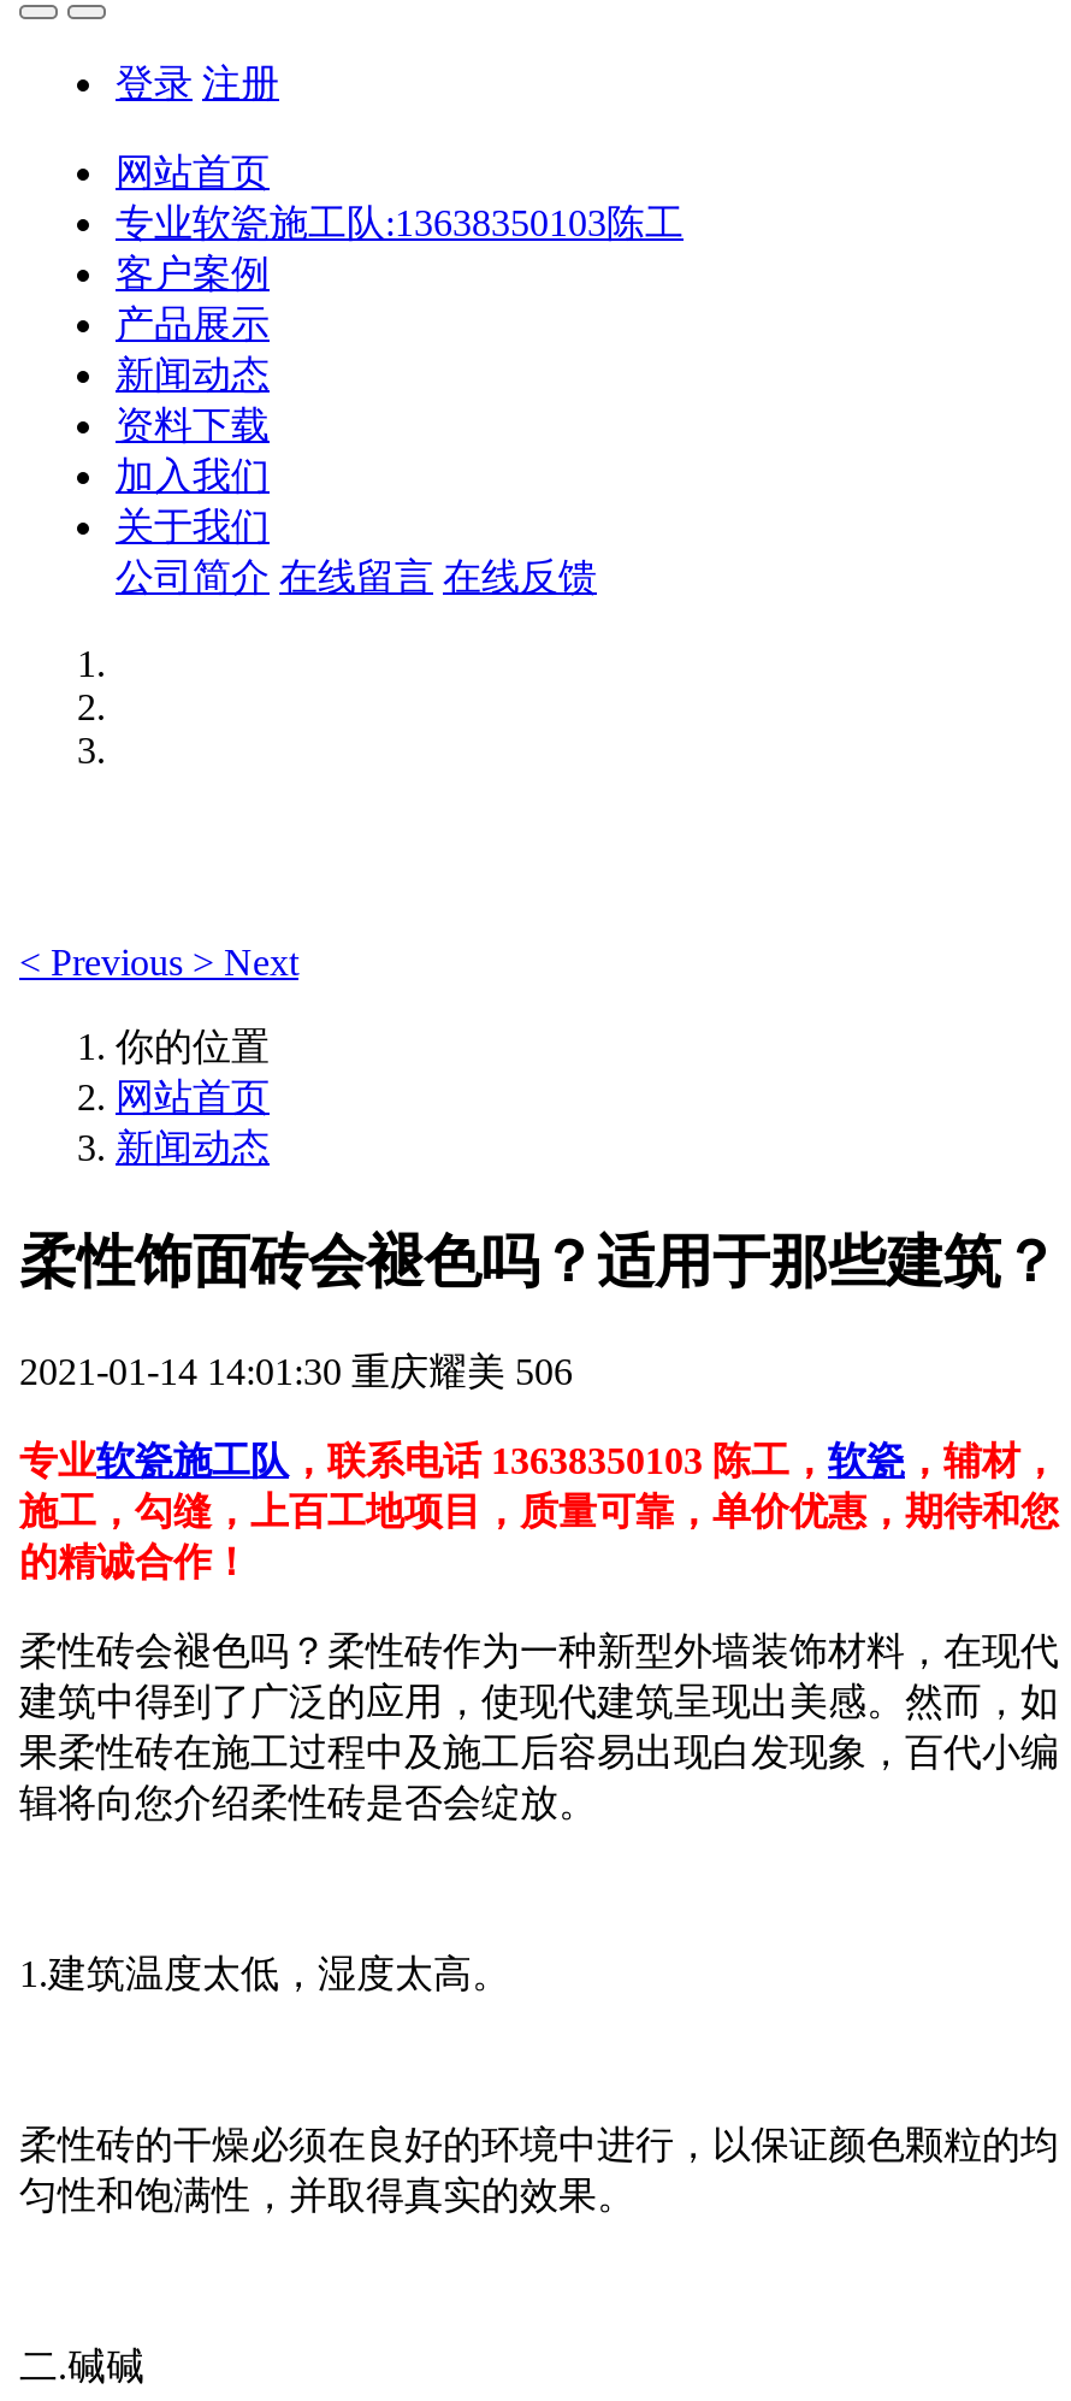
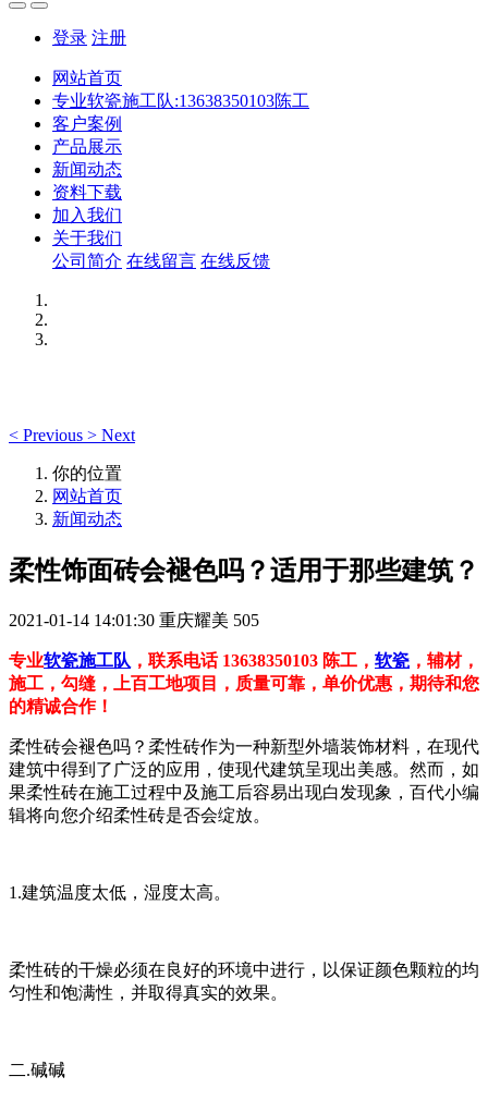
[19,1351,573,1391] 2021-01-14 14:01:30 重庆耀美 506 -> [9,611,259,629] 2021-01-14 14:01:30 重庆耀美 505

